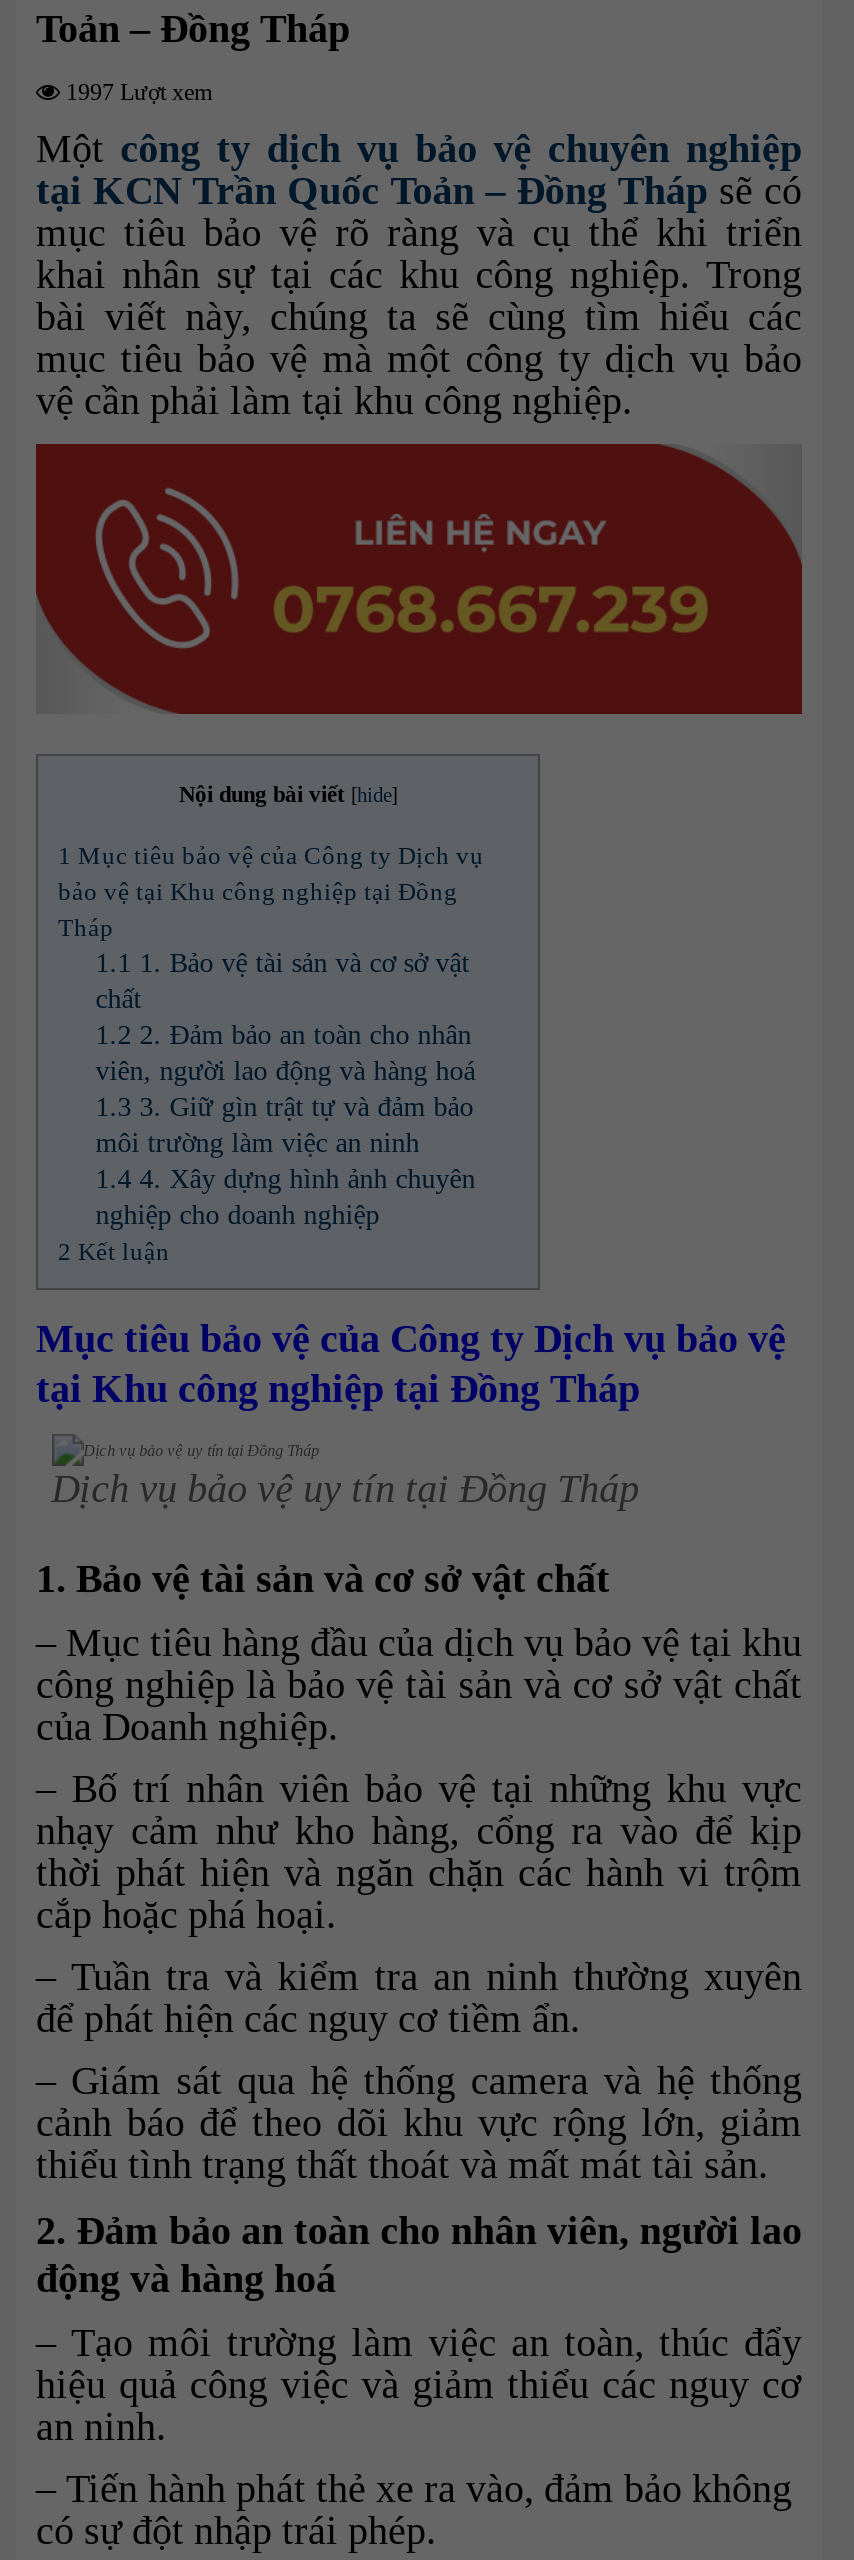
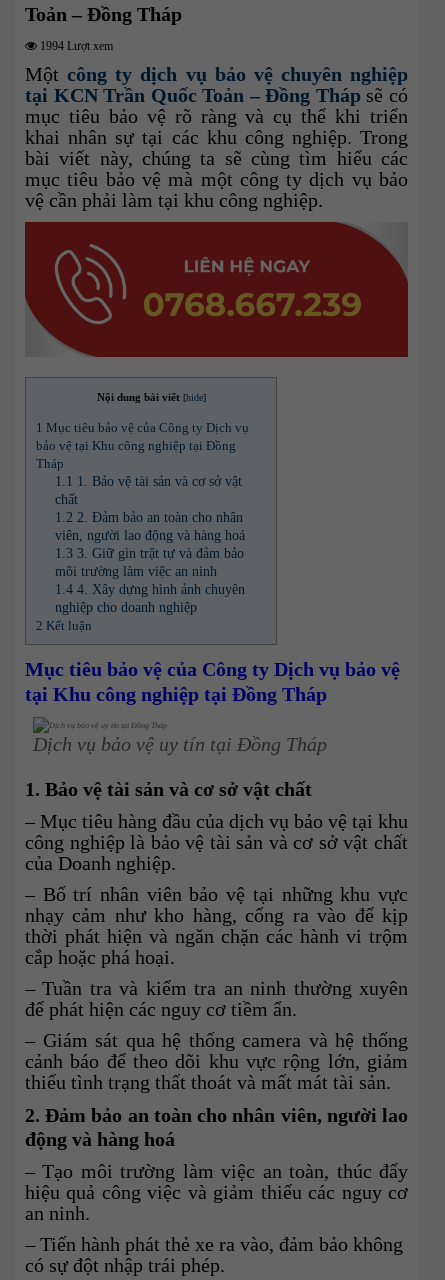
[60,78,212,106] 1997 Lượt xem -> [37,39,113,53] 1994 Lượt xem

